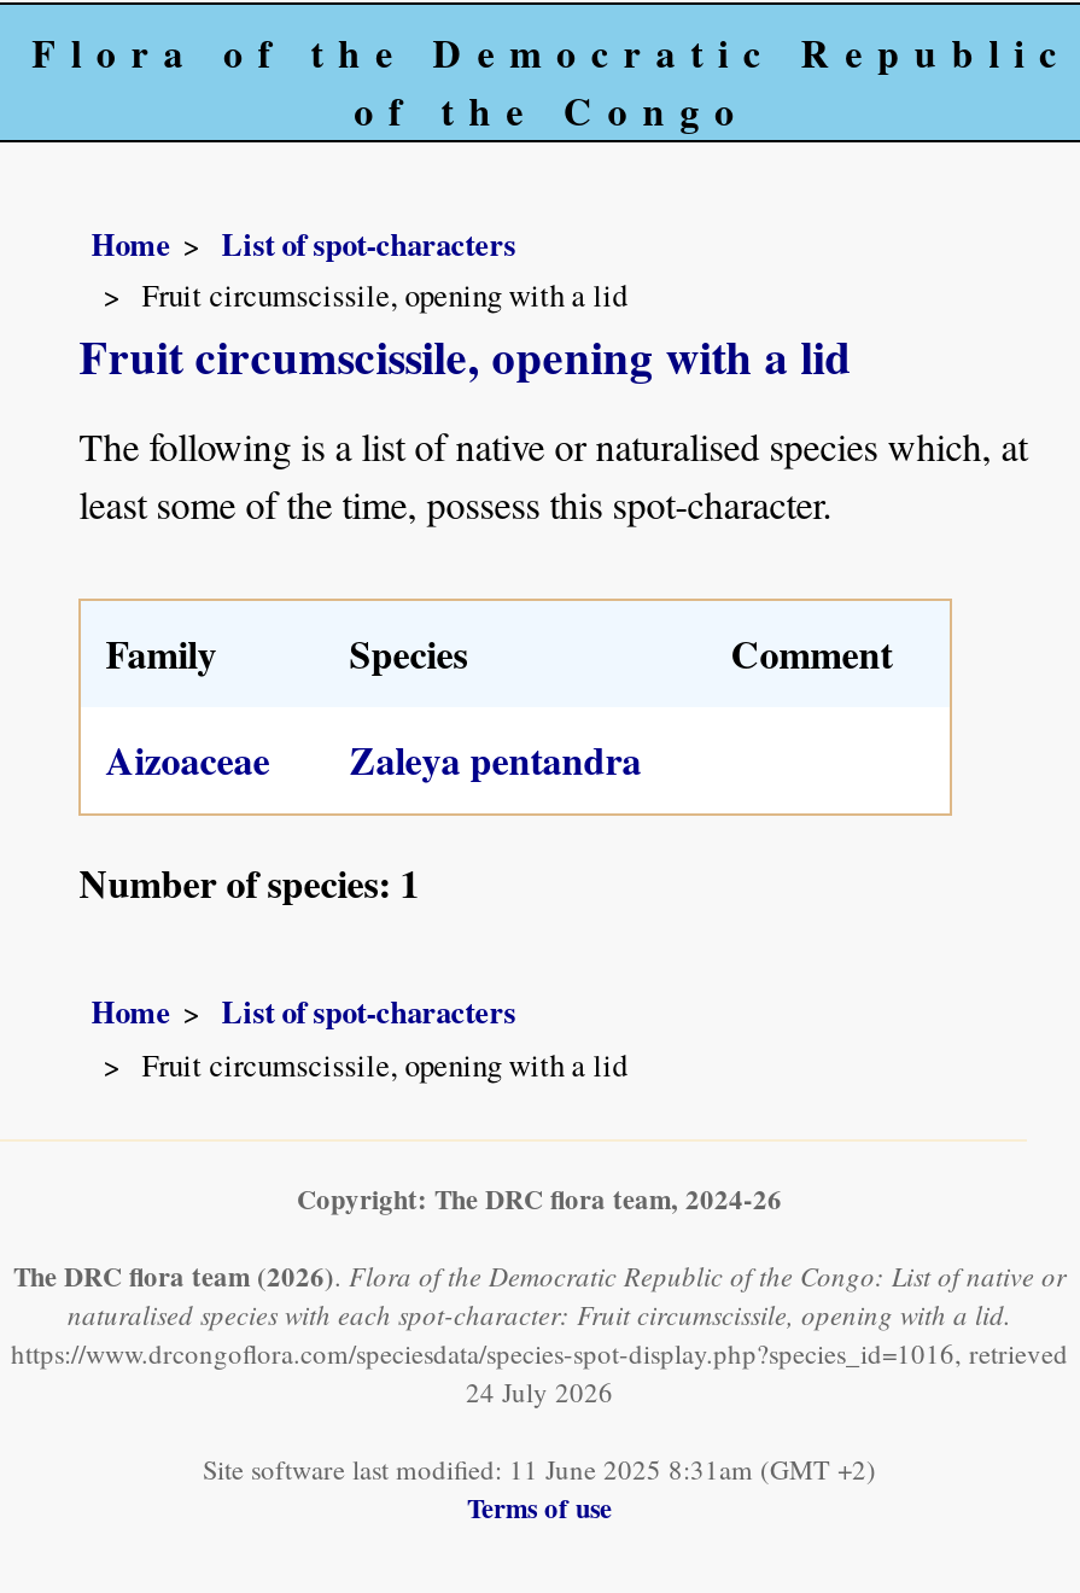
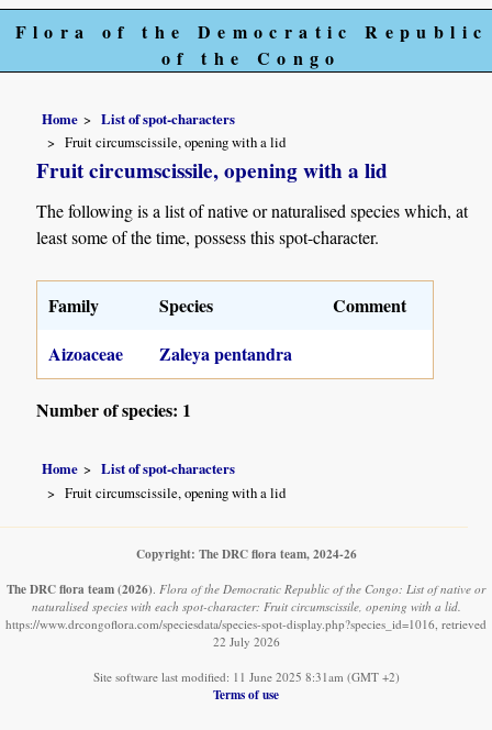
[466,1372,613,1409] 24 July 2026 -> [213,633,279,649] 22 July 2026

